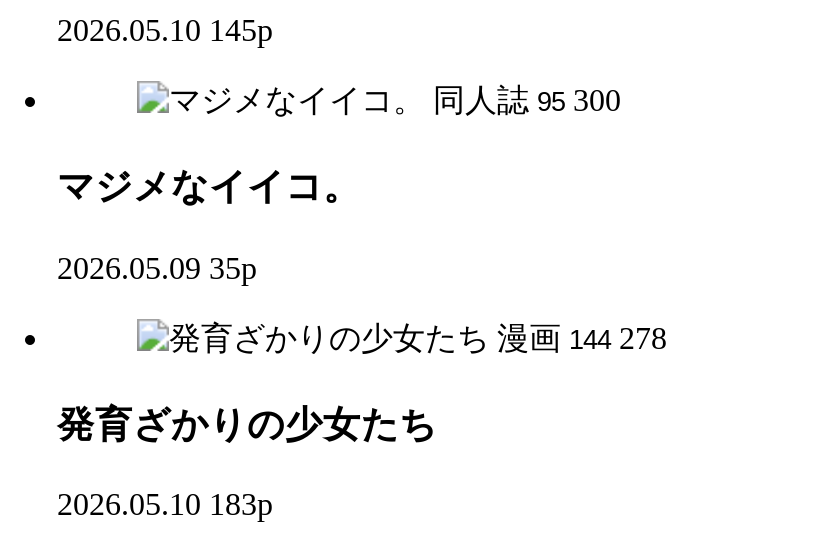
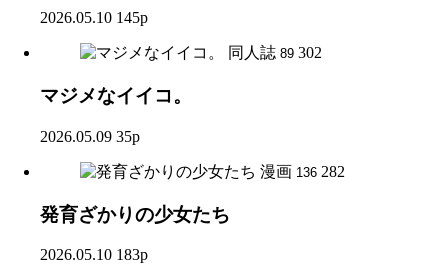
[433,84,621,118] 同人誌 95 300 -> [228,44,322,61] 同人誌 89 302
[497,321,667,355] 漫画 144 278 -> [260,163,345,180] 漫画 136 282

